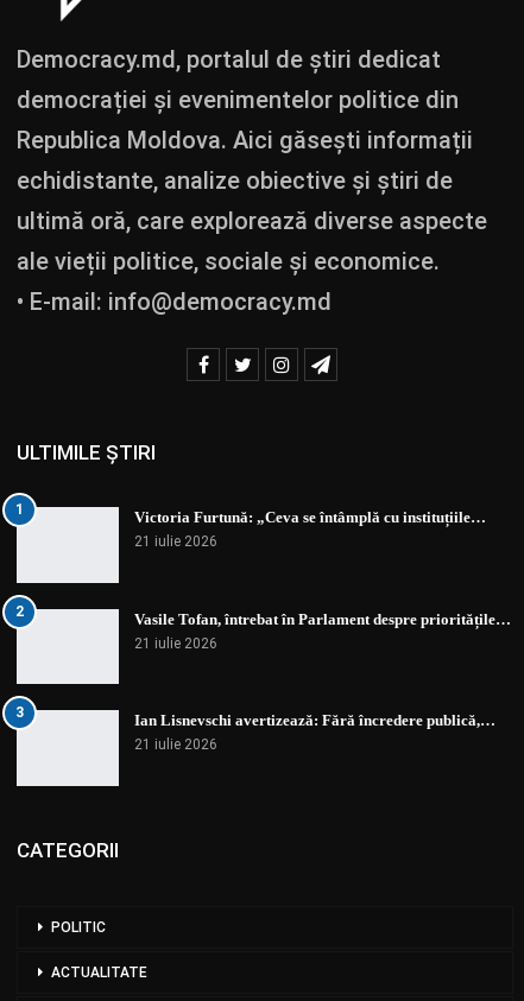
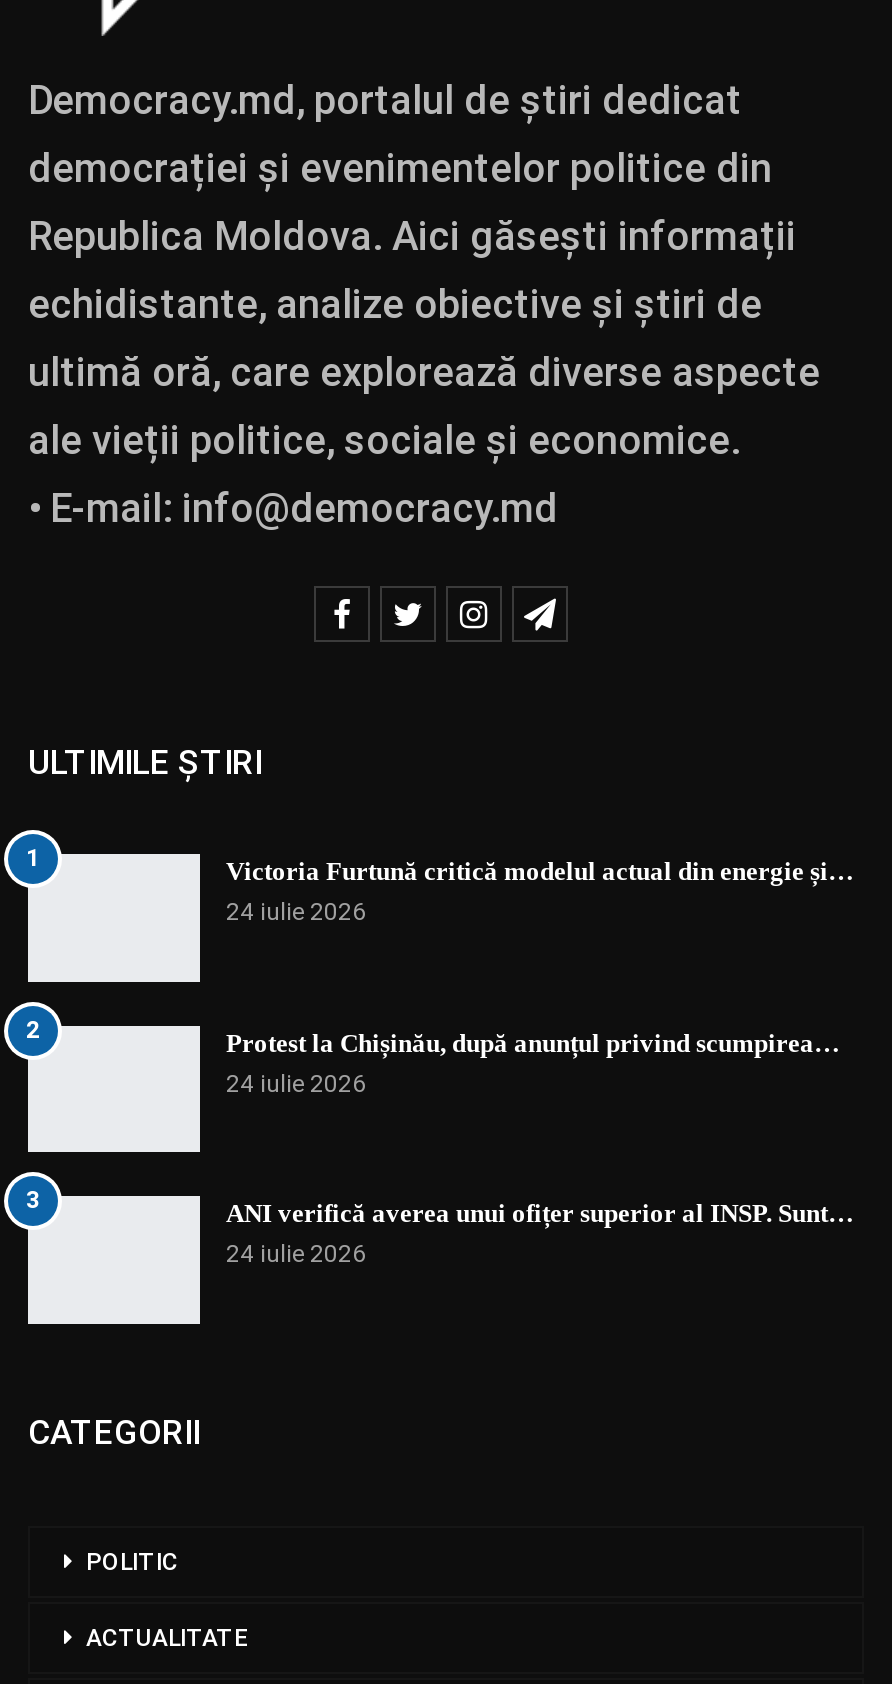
[134,508,486,550] Victoria Furtună: „Ceva se întâmplă cu instituțiile… | 21 iulie 2026 -> [226,856,854,926] Victoria Furtună critică modelul actual din energie și… | 24 iulie 2026
[134,610,511,652] Vasile Tofan, întrebat în Parlament despre prioritățile… | 21 iulie 2026 -> [226,1028,840,1098] Protest la Chișinău, după anunțul privind scumpirea… | 24 iulie 2026
[134,712,495,753] Ian Lisnevschi avertizează: Fără încredere publică,… | 21 iulie 2026 -> [226,1199,854,1269] ANI verifică averea unui ofițer superior al INSP. Sunt… | 24 iulie 2026

